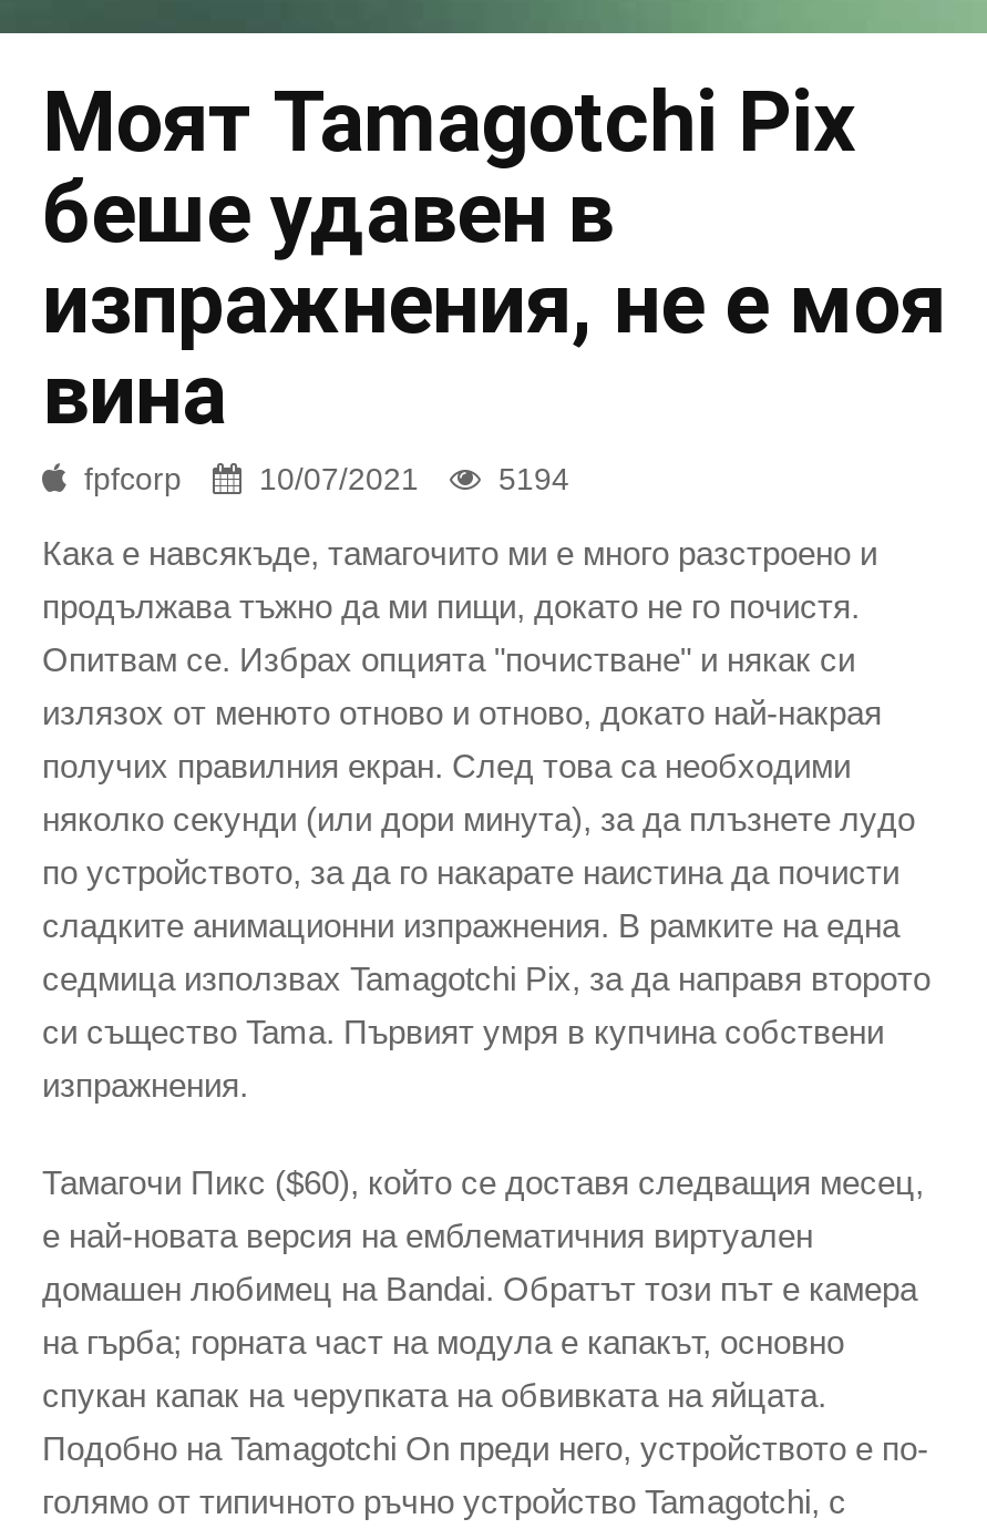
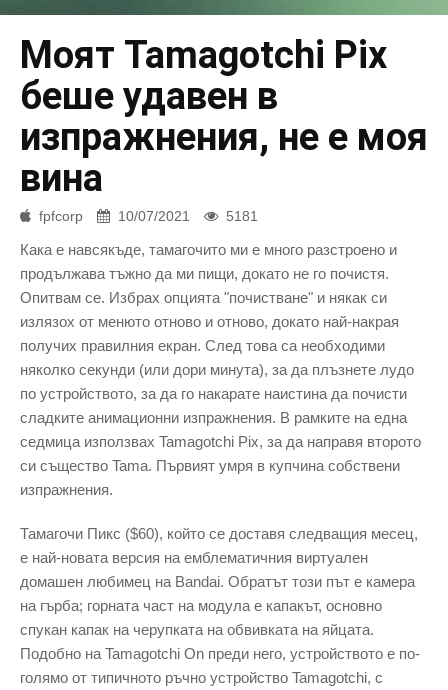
[498,461,569,496] 5194 -> [226,208,258,224] 5181

